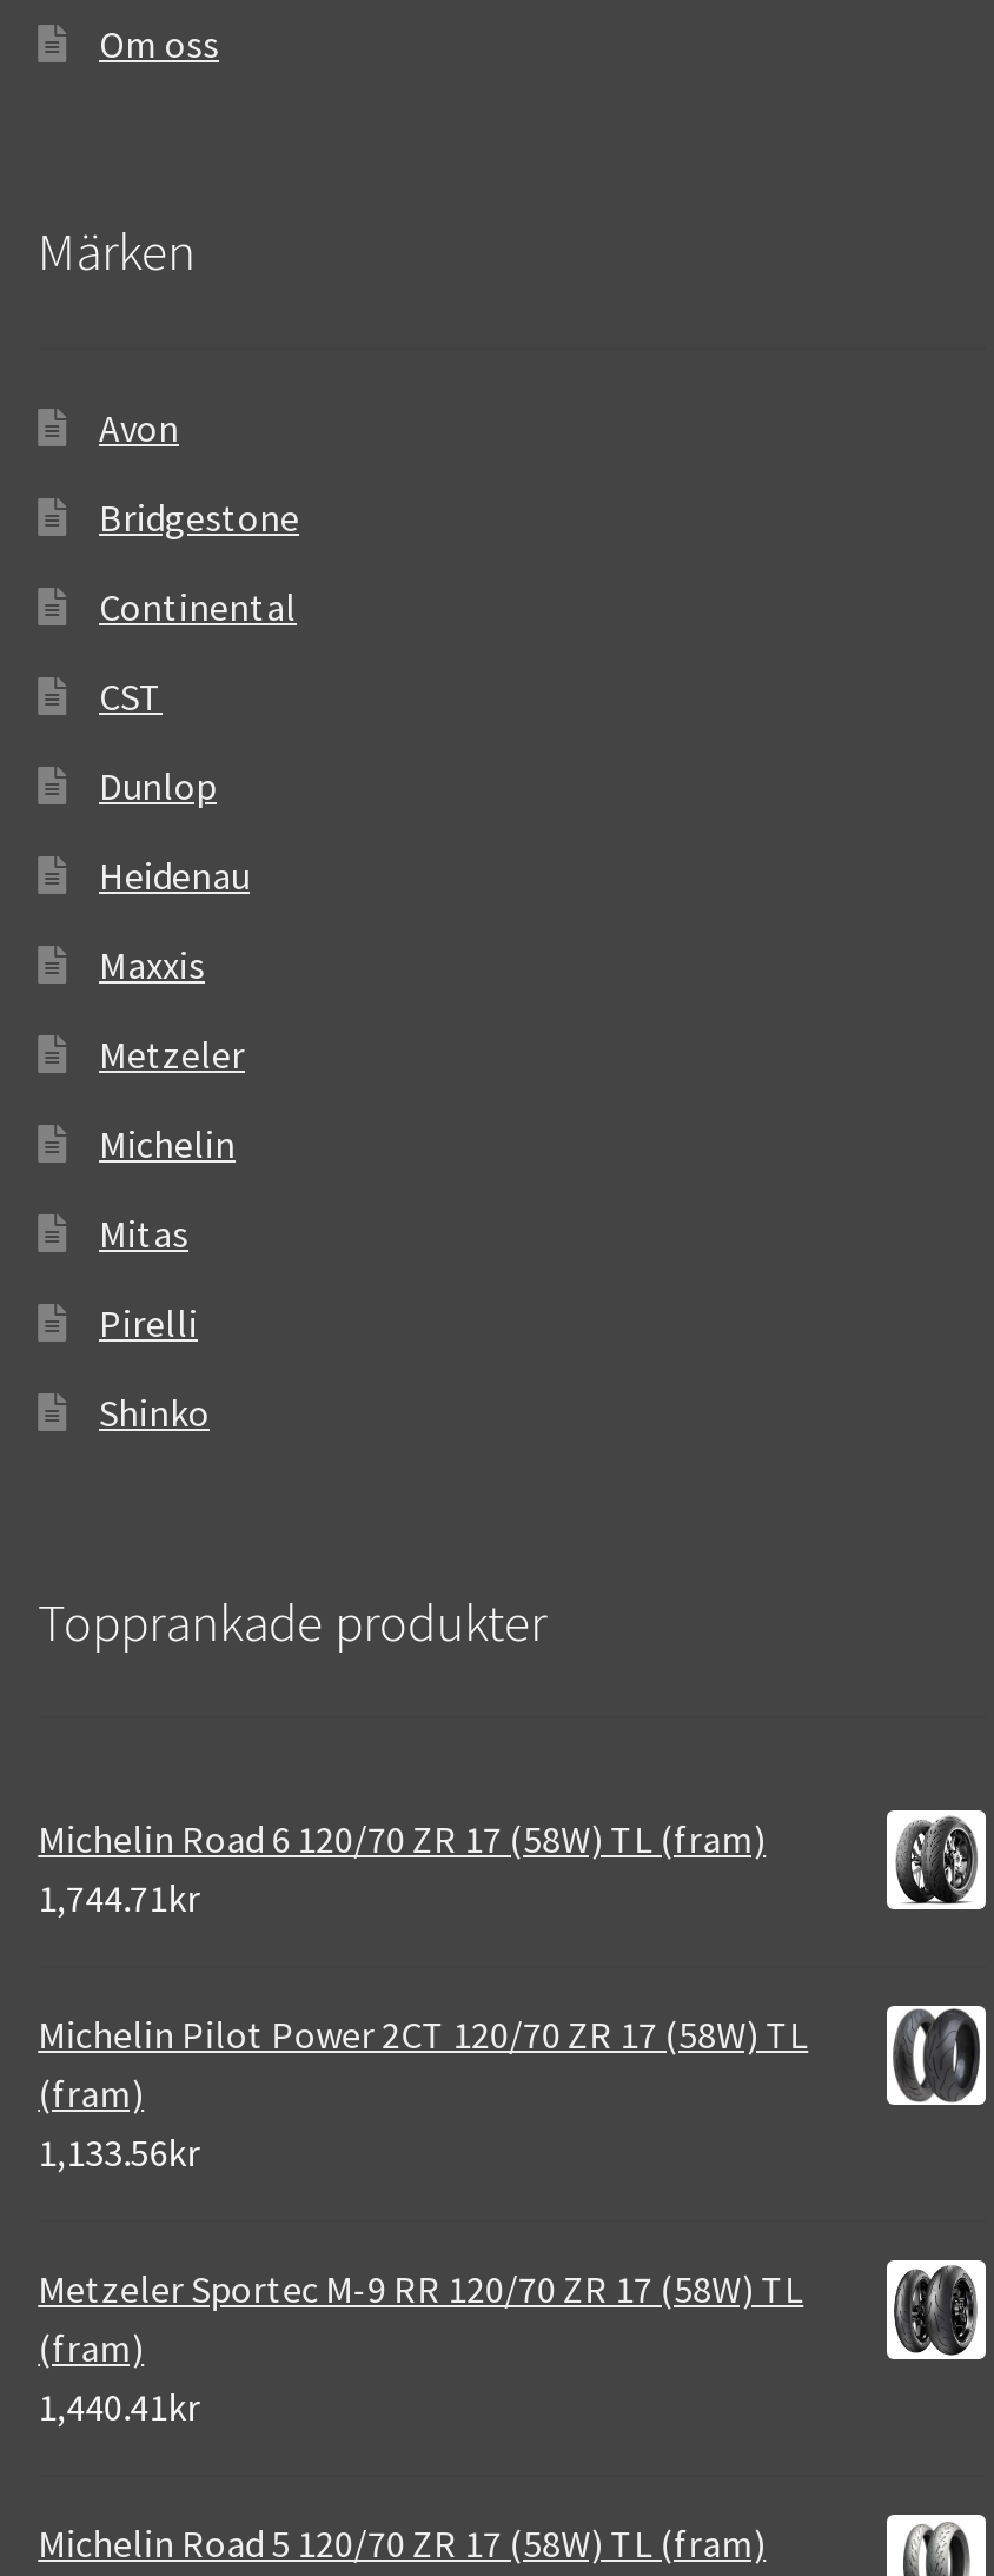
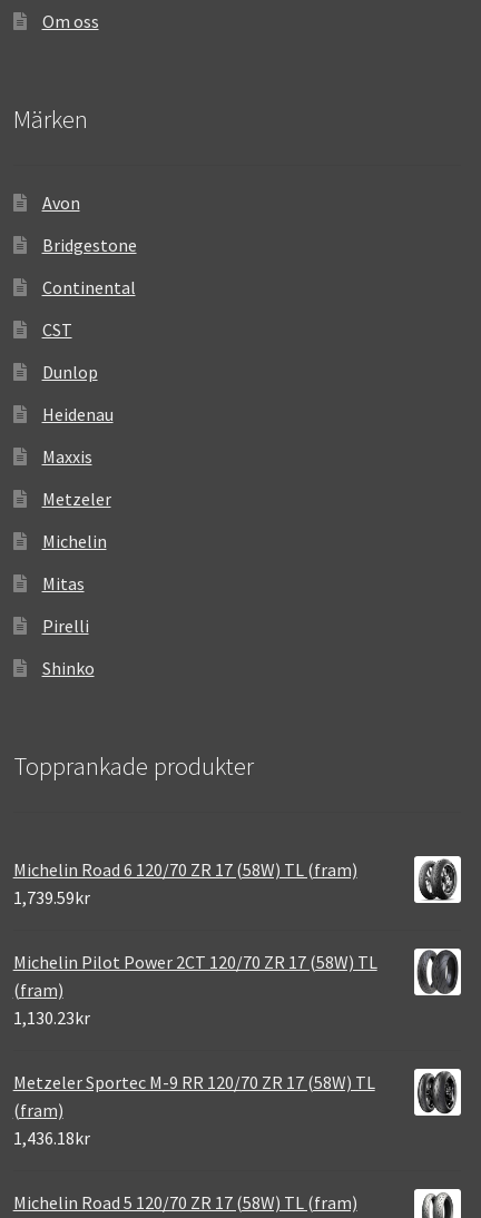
[38,1873,200,1920] 1,744.71kr -> [13,886,90,908] 1,739.59kr
[38,2128,200,2175] 1,133.56kr -> [13,1006,90,1028] 1,130.23kr
[38,2382,200,2429] 1,440.41kr -> [13,1126,90,1149] 1,436.18kr

